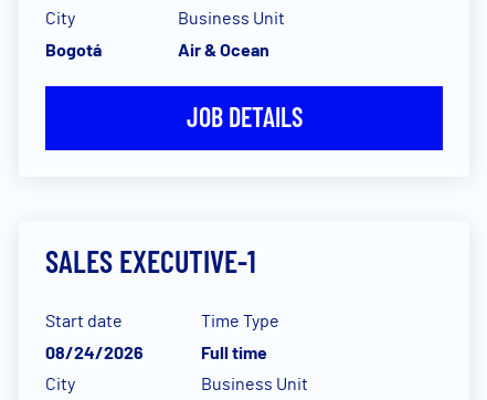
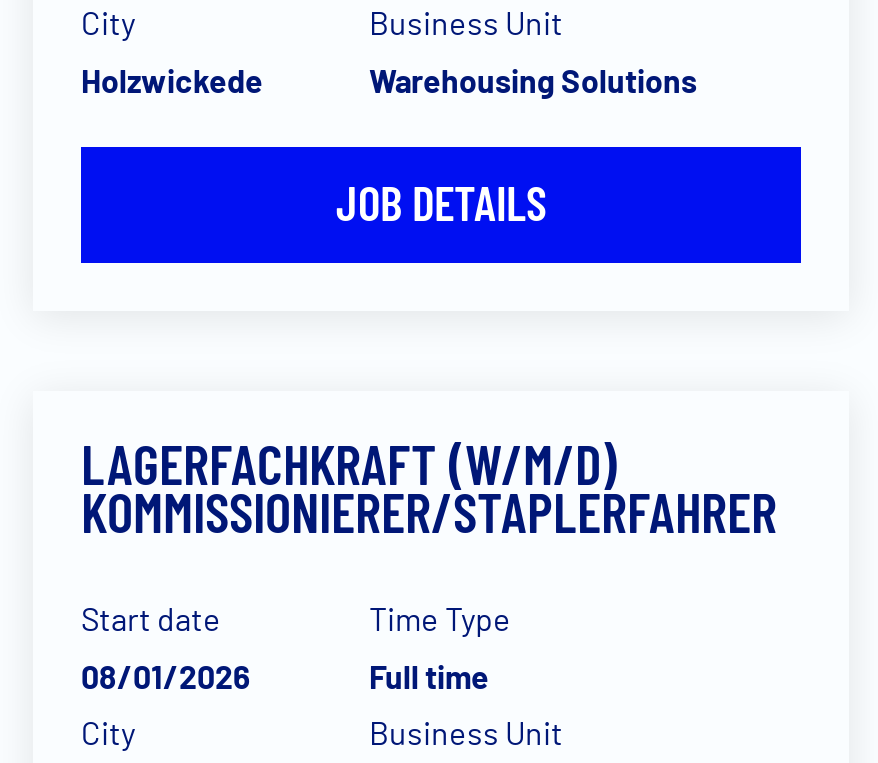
[45,39,102,60] Bogotá -> [81,61,263,99] Holzwickede
[178,39,270,60] Air & Ocean -> [369,61,697,99] Warehousing Solutions
[45,242,256,280] SALES EXECUTIVE-1 -> [81,429,777,545] LAGERFACHKRAFT (W/M/D) | KOMMISSIONIERER/STAPLERFAHRER
[45,341,144,362] 08/24/2026 -> [81,657,251,695] 08/01/2026

